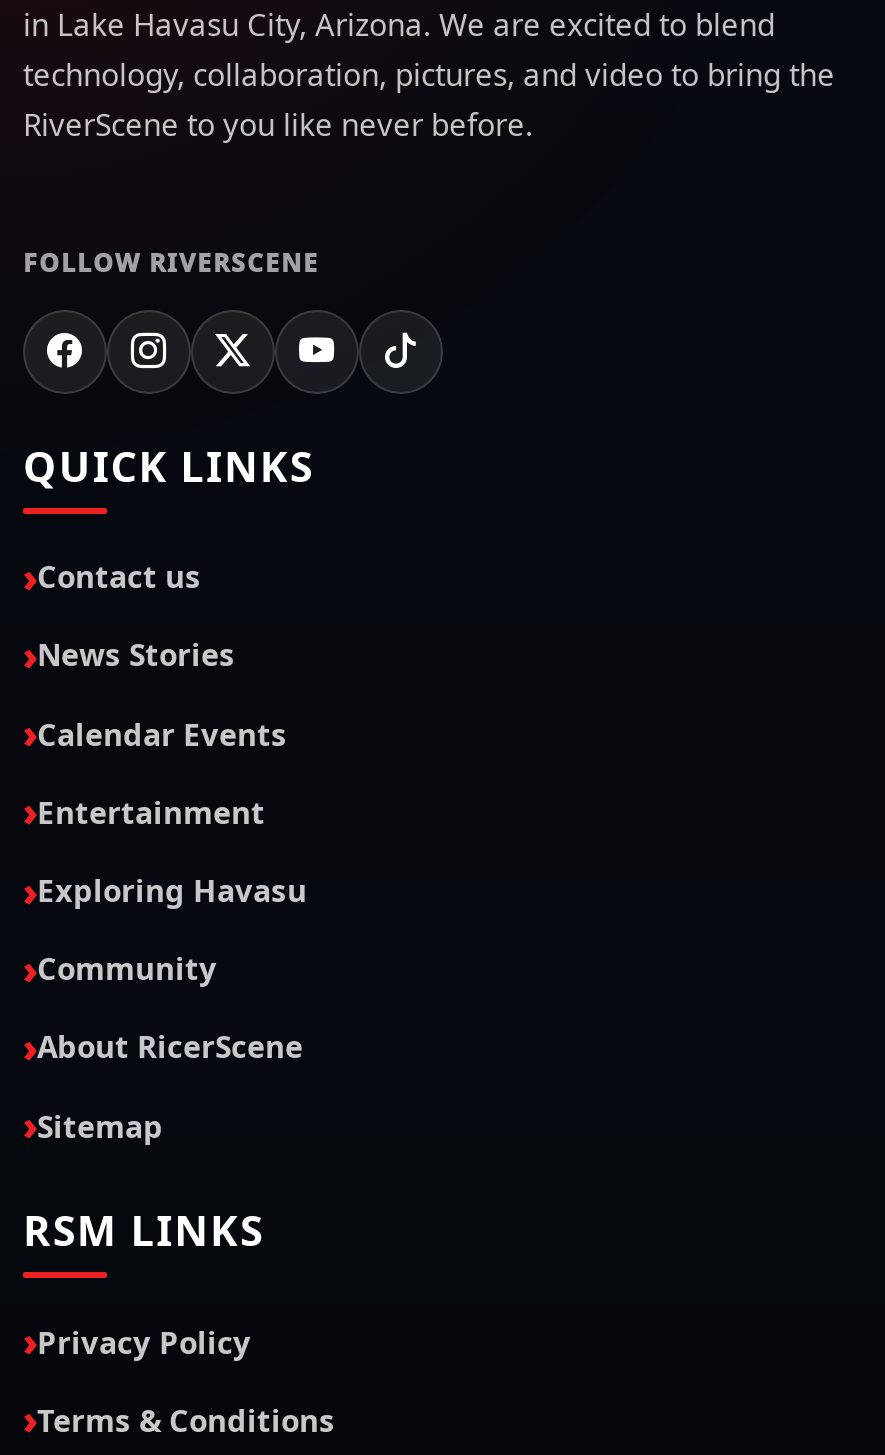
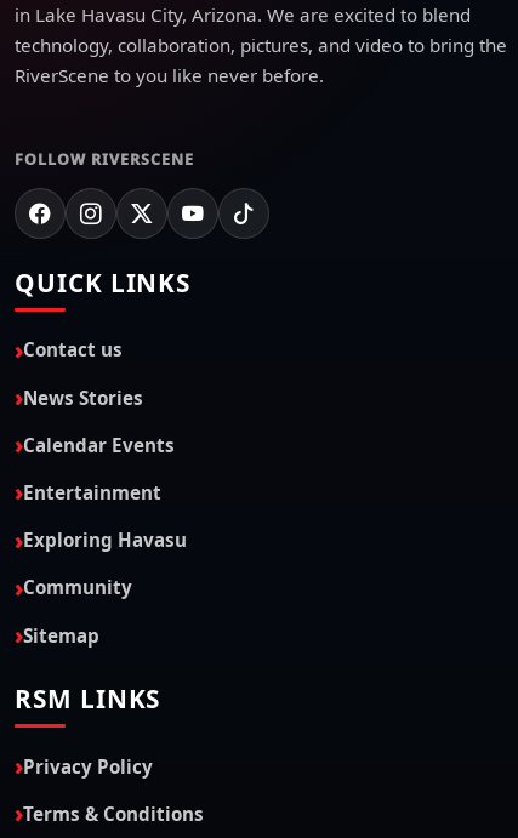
[37,1027,303,1067] About RicerScene -> none

